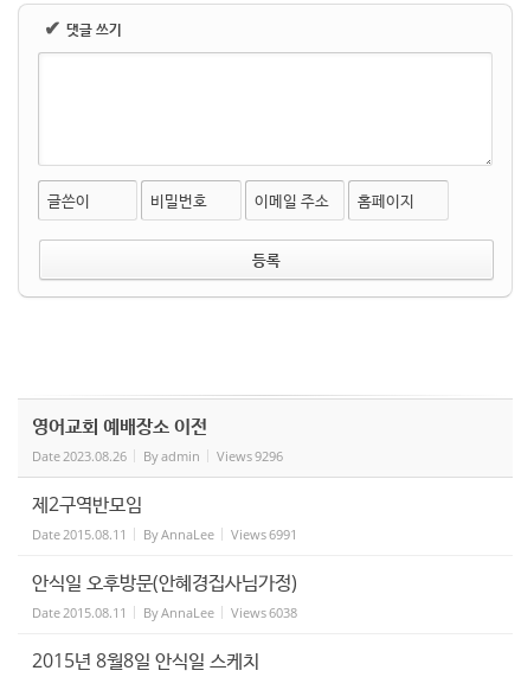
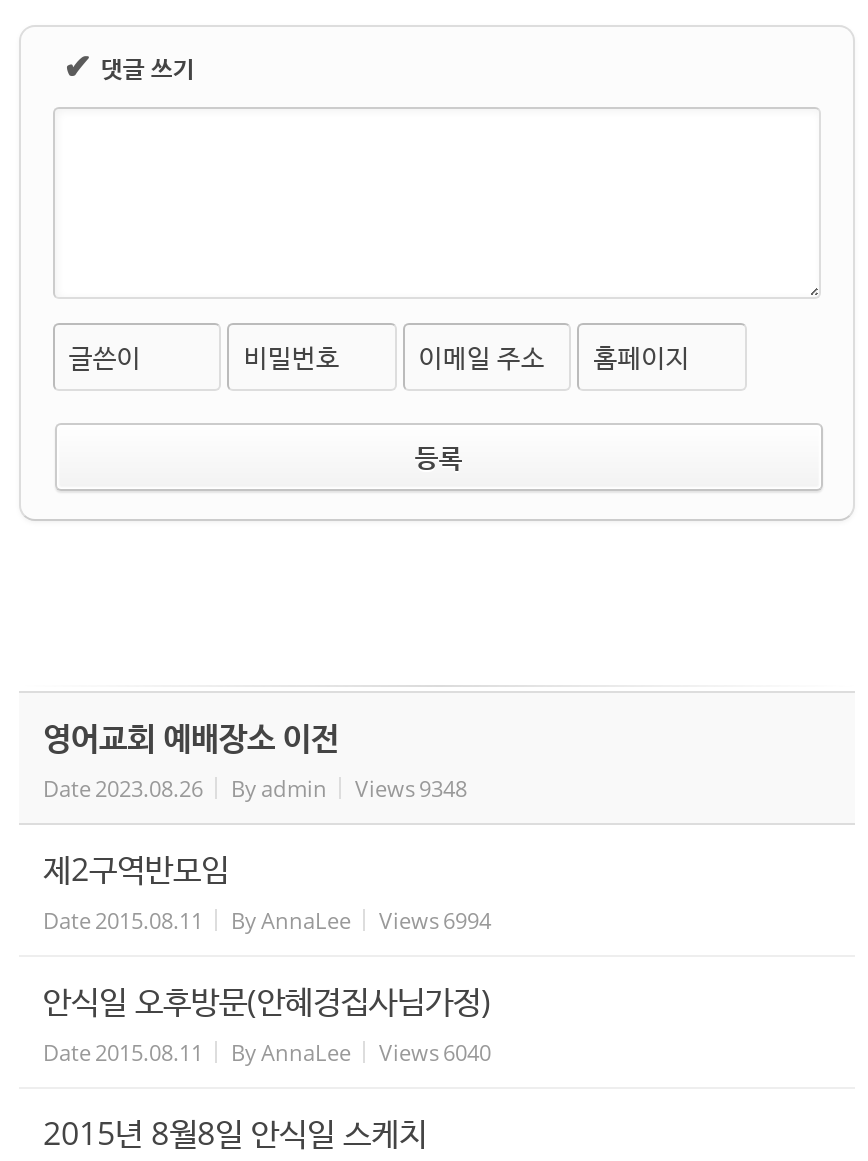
[32,447,283,465] Date 2023.08.26 By admin Views 9296 -> [43,773,467,803] Date 2023.08.26 By admin Views 9348
[32,525,297,543] Date 2015.08.11 By AnnaLee Views 6991 -> [43,905,491,935] Date 2015.08.11 By AnnaLee Views 6994
[32,603,297,621] Date 2015.08.11 By AnnaLee Views 6038 -> [43,1037,491,1067] Date 2015.08.11 By AnnaLee Views 6040

